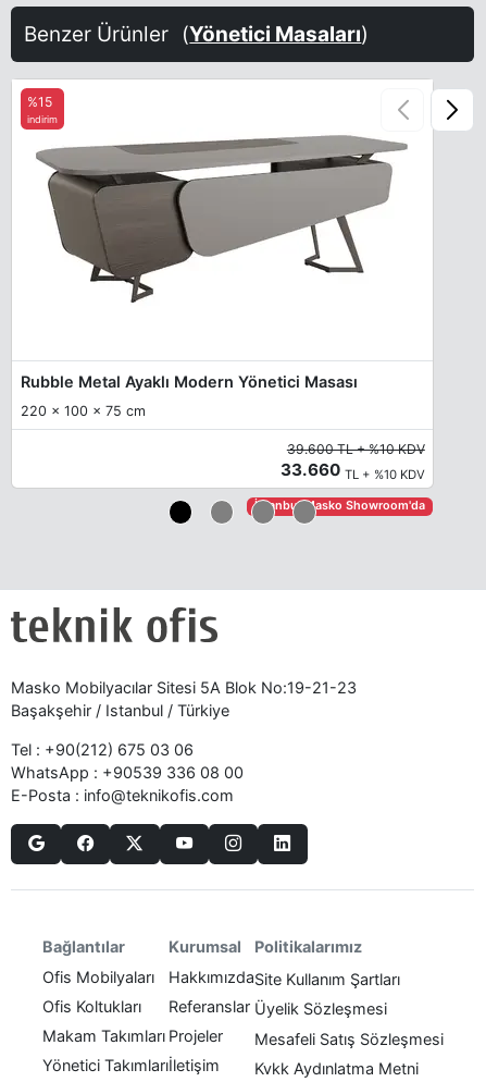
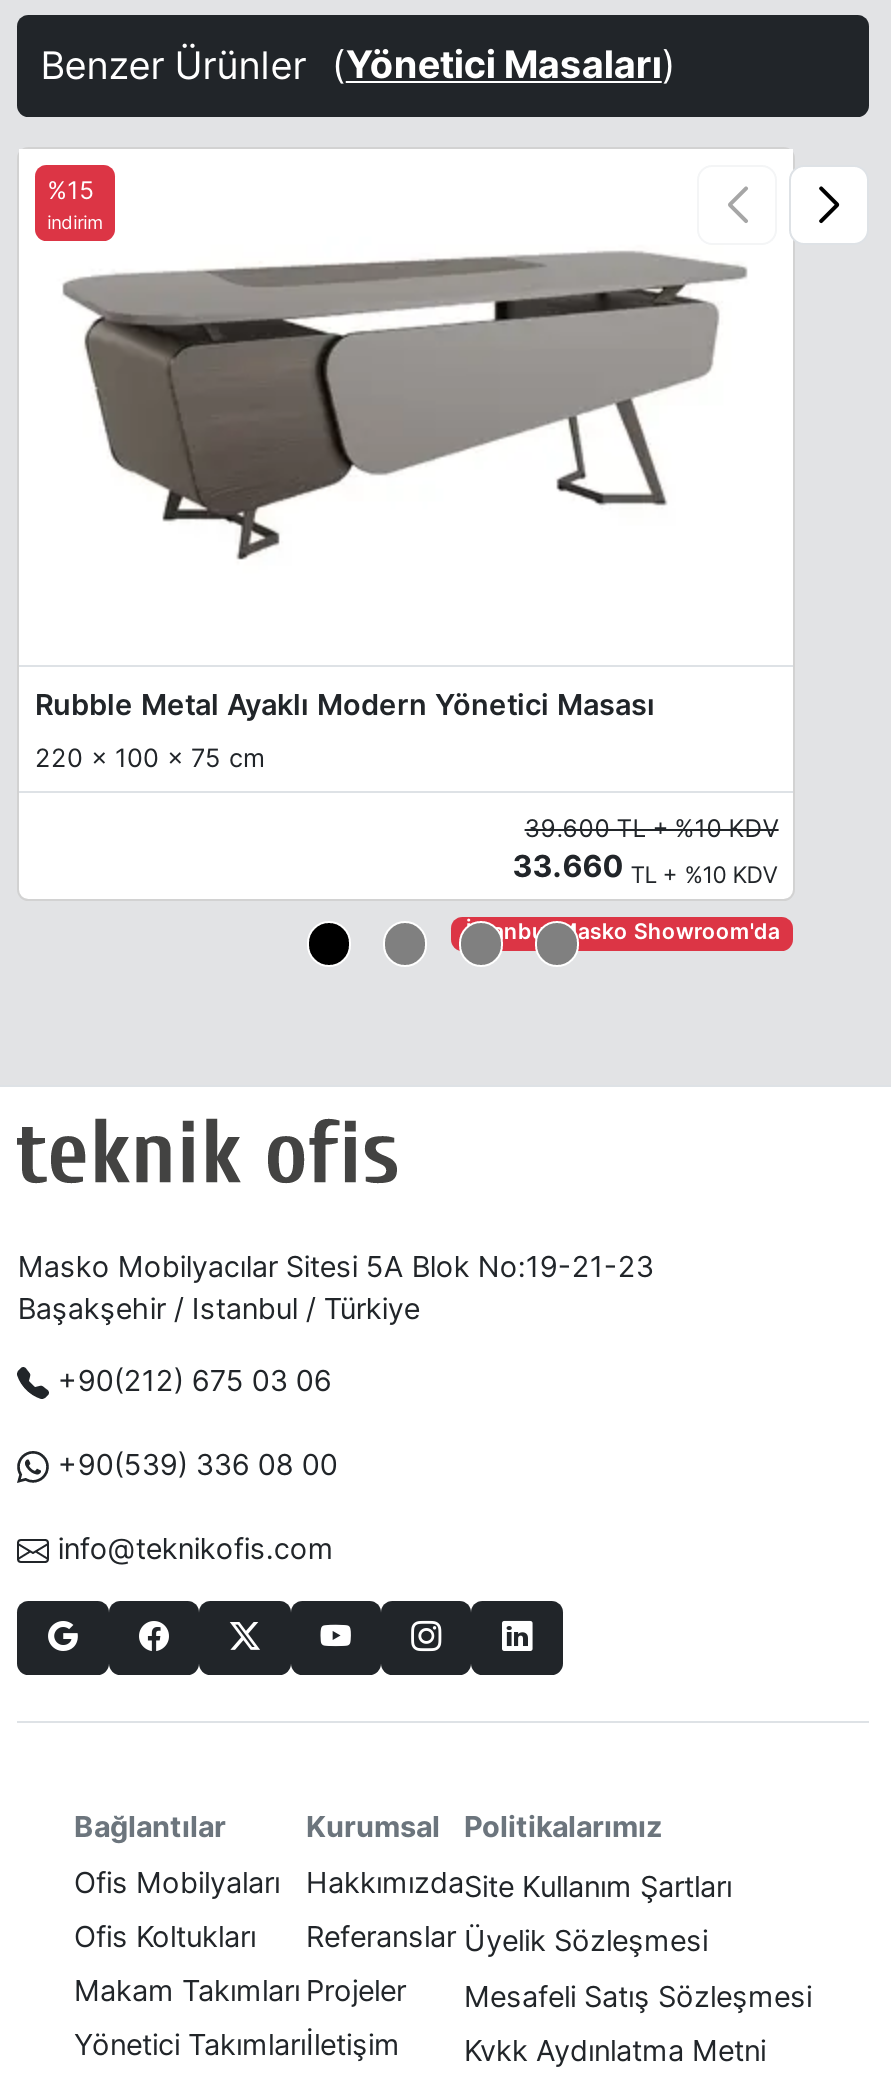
[11,741,244,805] Tel : +90(212) 675 03 06 | WhatsApp : +90539 336 08 00 | E-Posta : info@teknikofis.com -> [58,1364,338,1566] +90(212) 675 03 06 | +90(539) 336 08 00 | info@teknikofis.com

